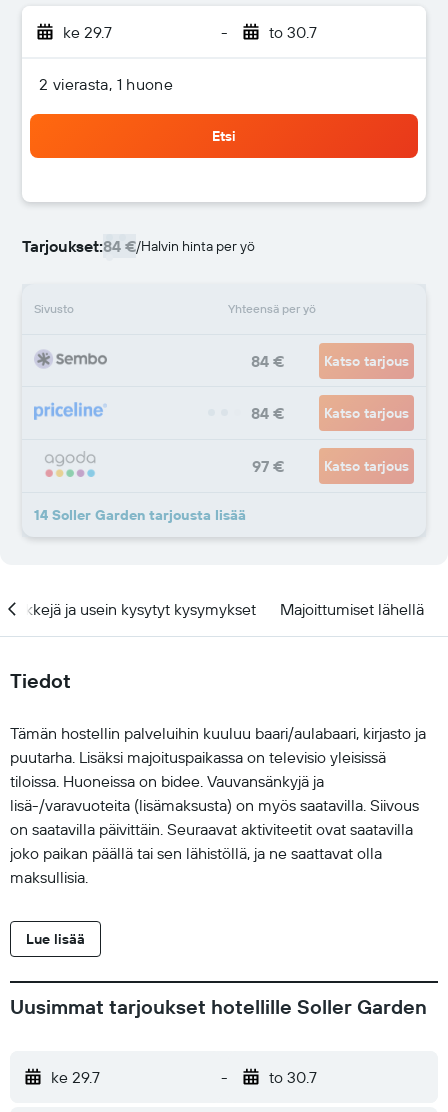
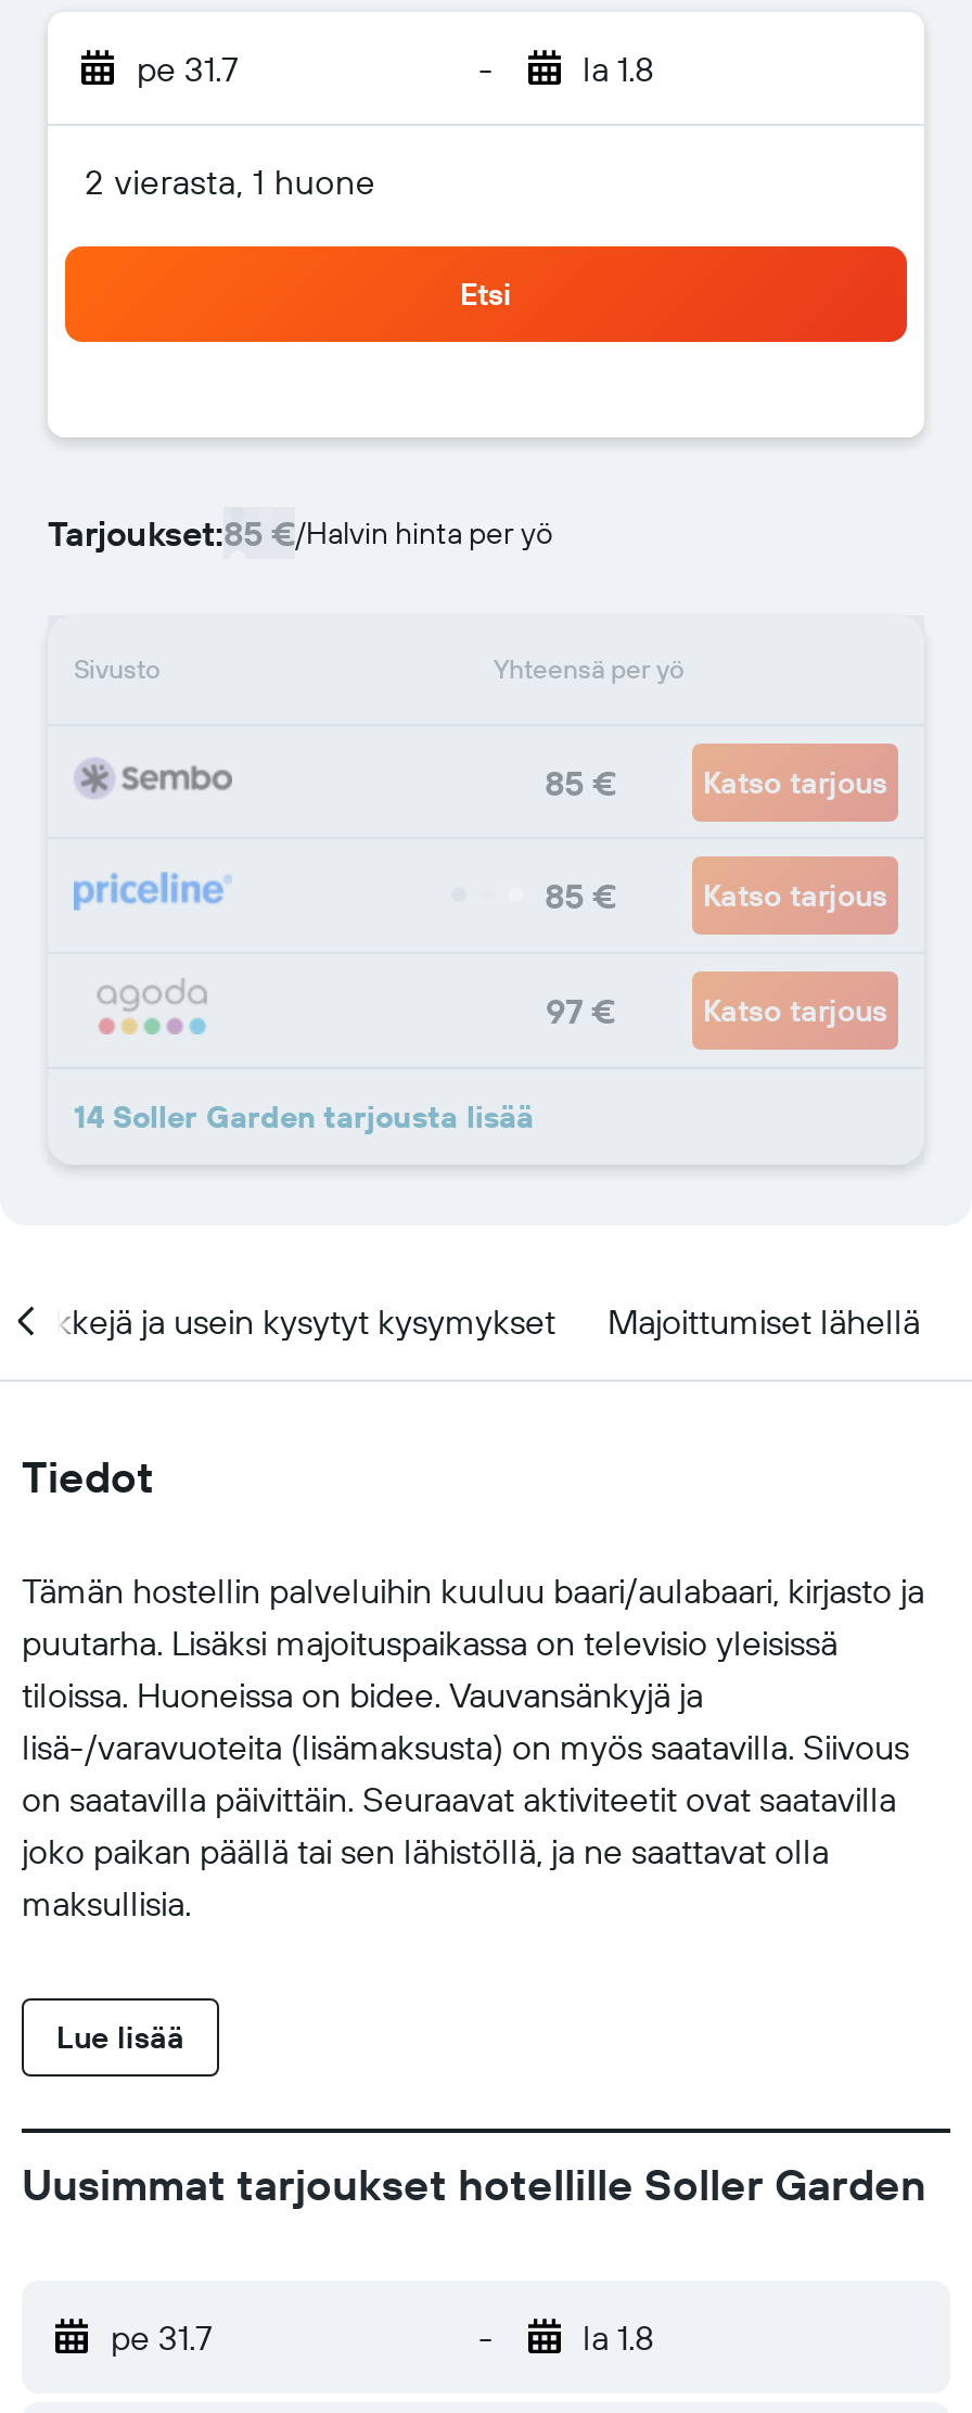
[63,22,112,42] ke 29.7 -> [137,47,239,90] pe 31.7
[268,22,316,42] to 30.7 -> [583,47,654,90] la 1.8
[22,236,255,256] Tarjoukset:84 €/Halvin hinta per yö -> [48,511,553,555] Tarjoukset:85 €/Halvin hinta per yö
[251,350,284,370] 84 € -> [545,760,616,803] 85 €
[251,403,284,423] 84 € -> [545,874,616,917] 85 €
[51,1067,100,1087] ke 29.7 -> [111,2315,213,2359] pe 31.7
[268,1067,316,1087] to 30.7 -> [583,2315,654,2359] la 1.8

